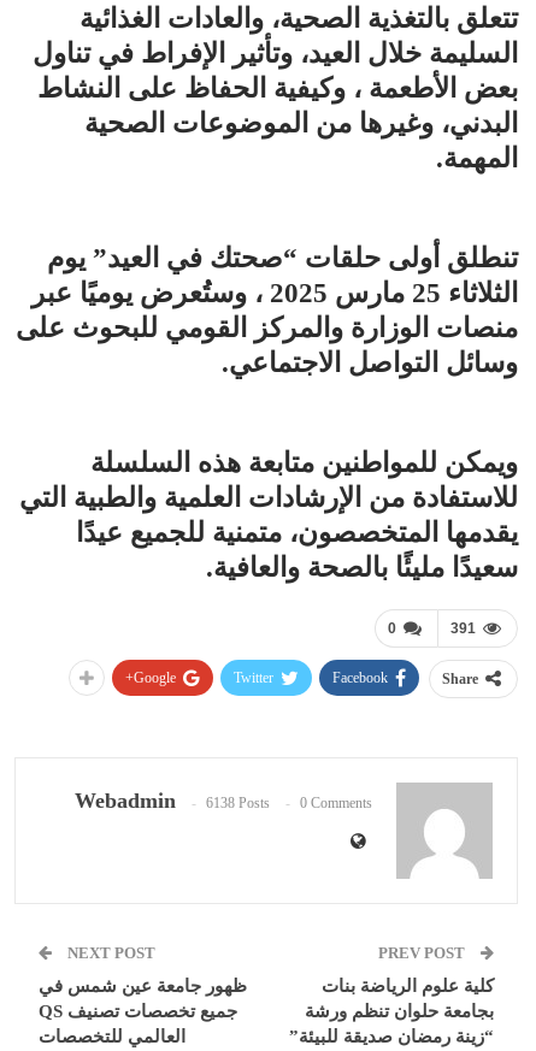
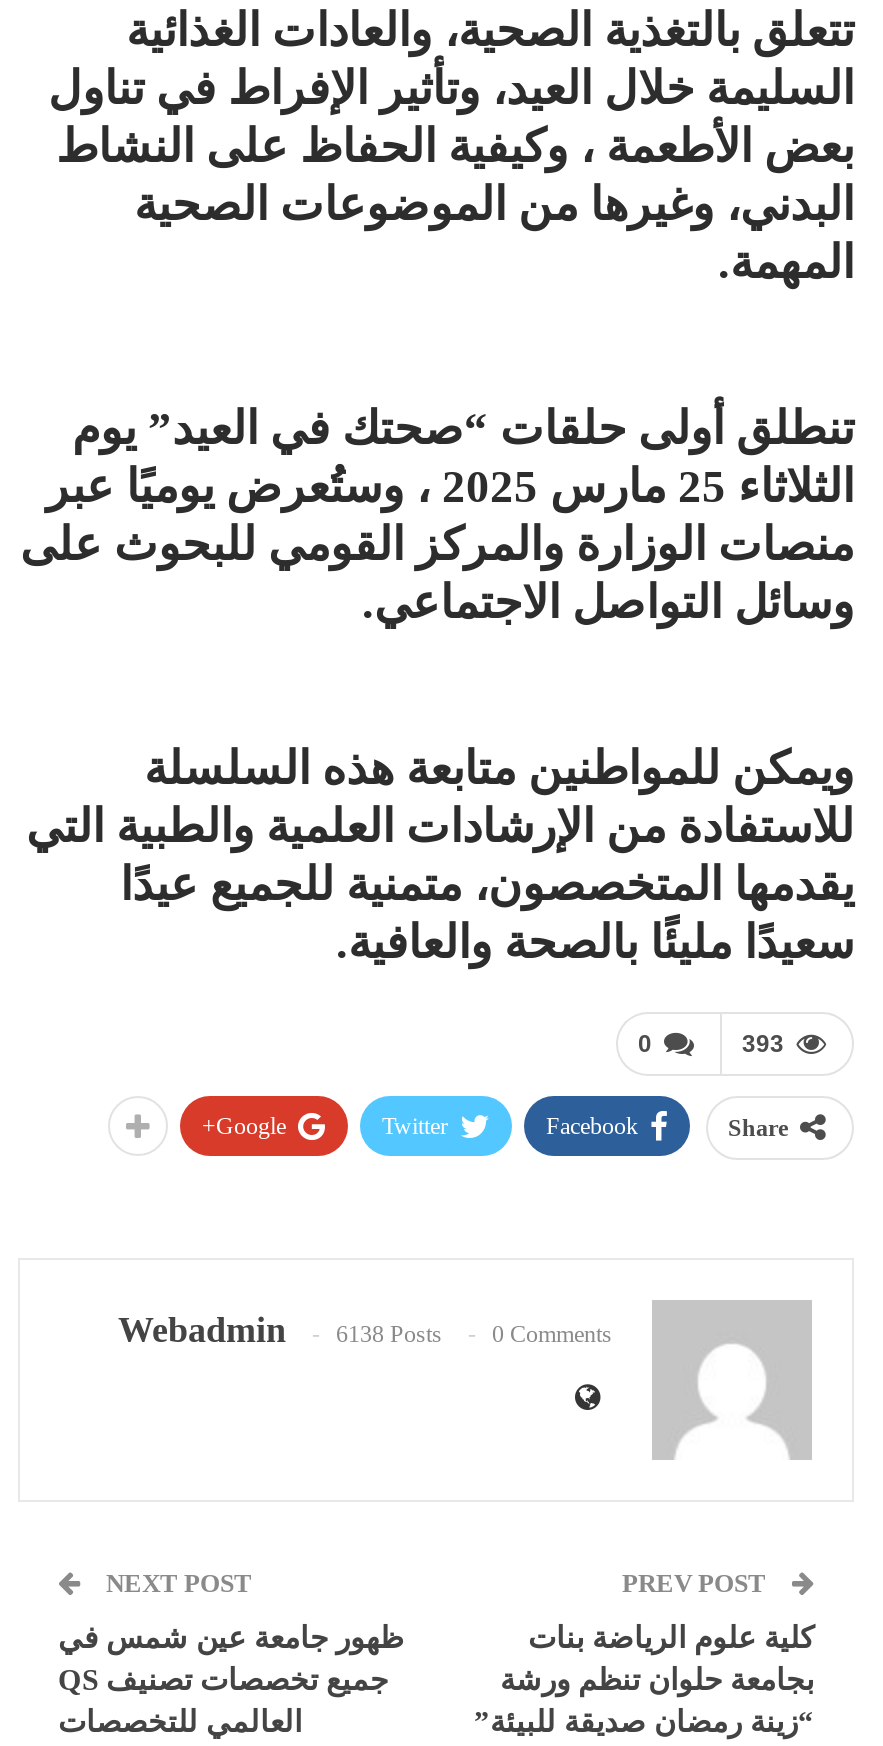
[450,620,476,637] 391 -> [742,1030,784,1058] 393

